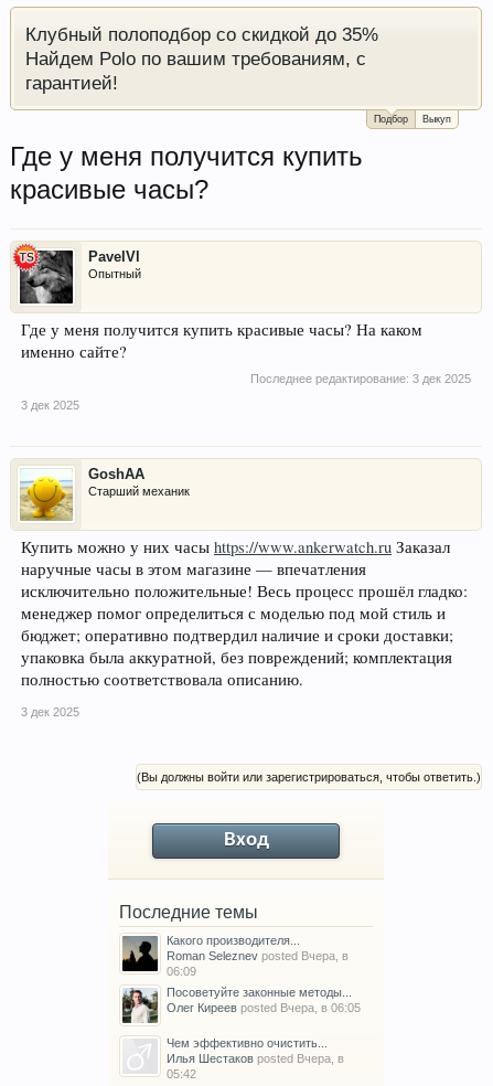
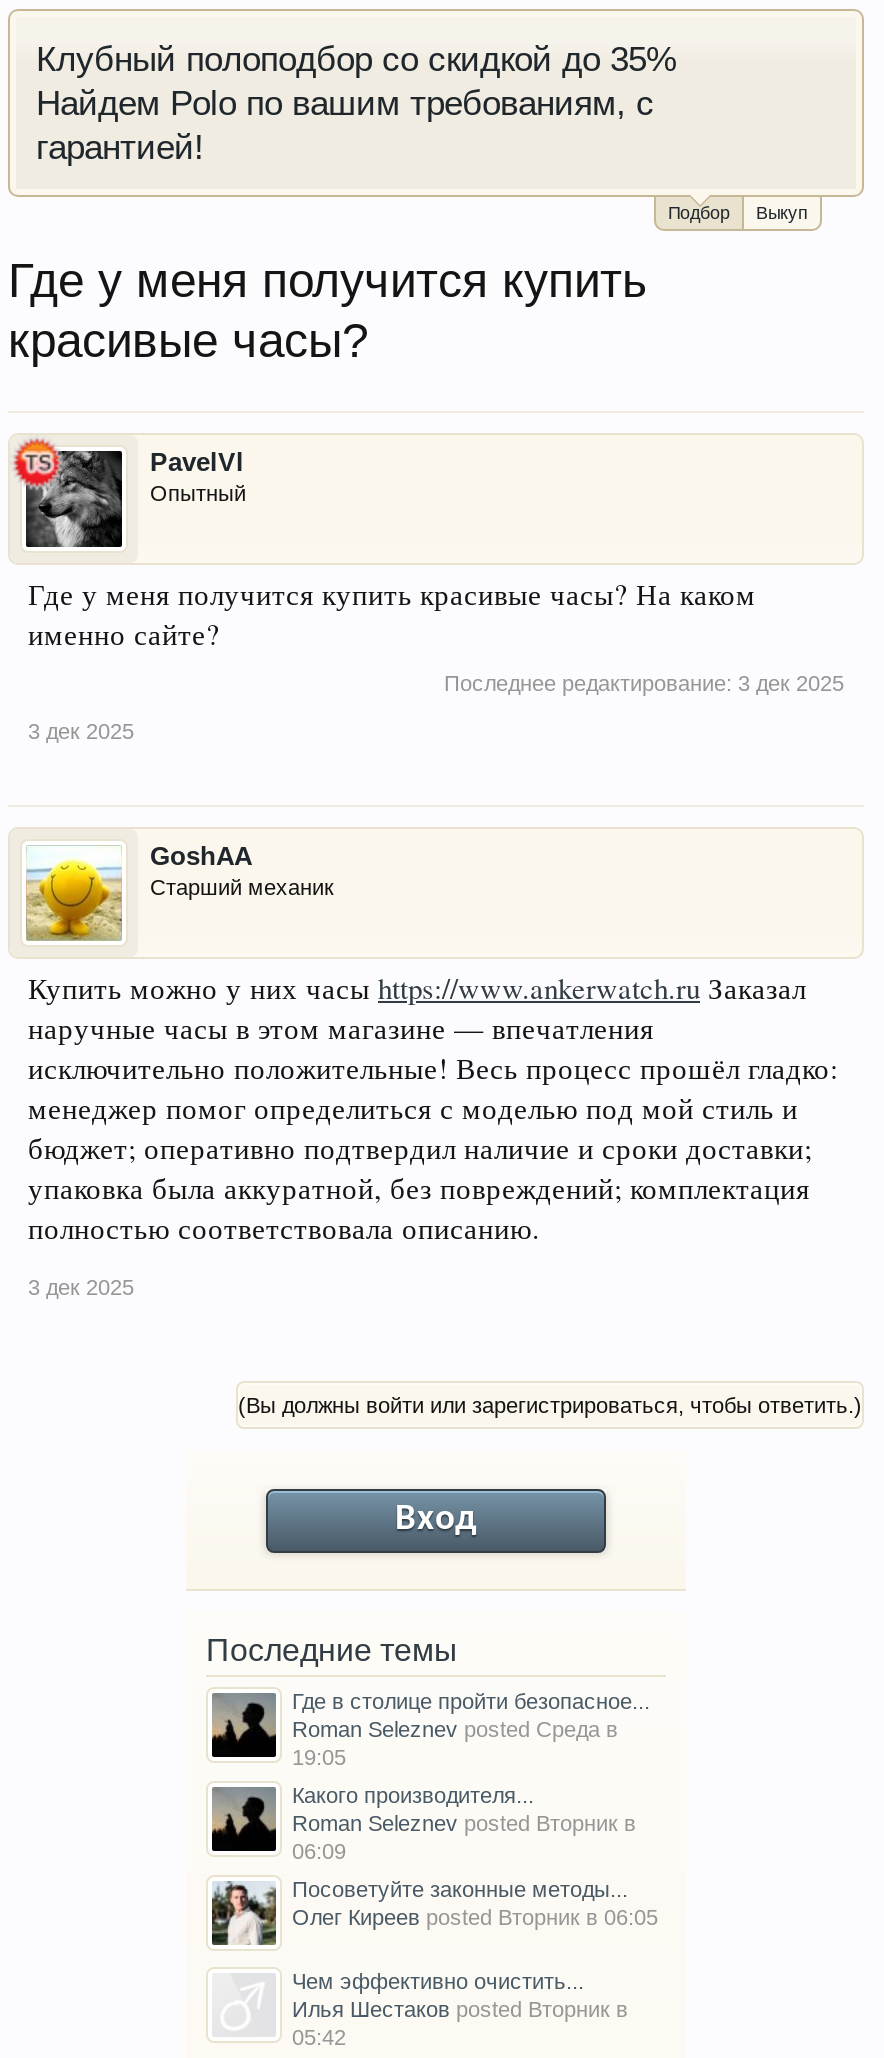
none -> [292,1689,650,1769] Где в столице пройти безопасное... | Roman Seleznev posted Среда в | 19:05
[167,949,349,962] Roman Seleznev posted Вчера, в -> [292,1811,636,1835] Roman Seleznev posted Вторник в
[167,1001,361,1014] Олег Киреев posted Вчера, в 06:05 -> [292,1905,658,1929] Олег Киреев posted Вторник в 06:05
[167,1052,344,1065] Илья Шестаков posted Вчера, в -> [292,1997,628,2021] Илья Шестаков posted Вторник в

